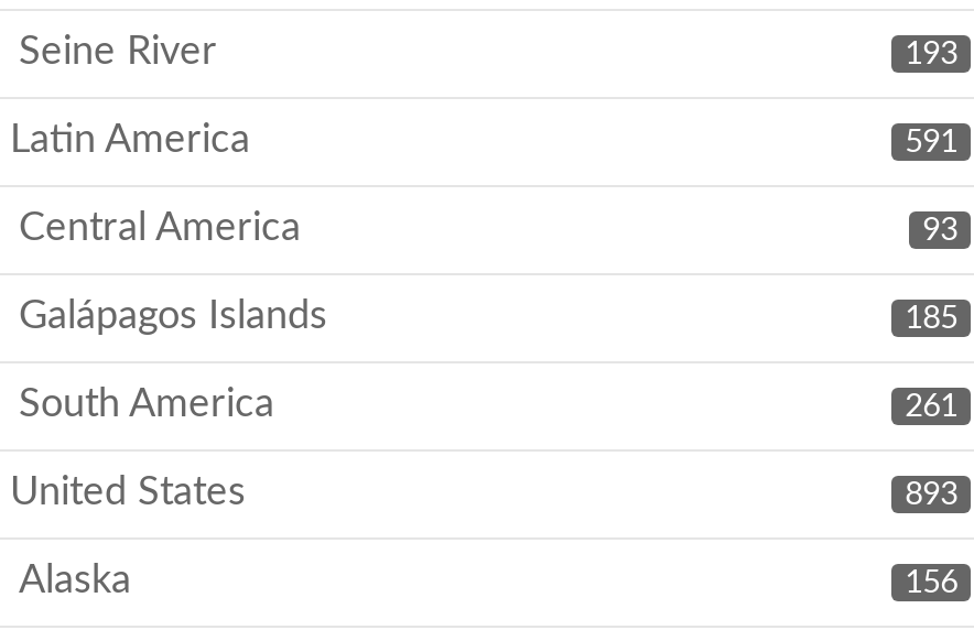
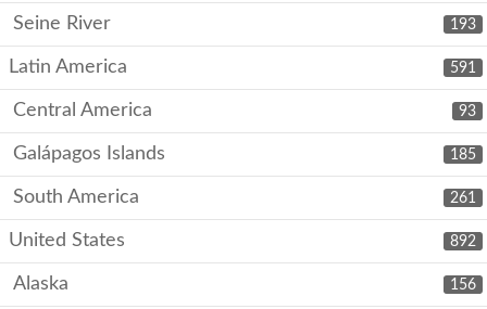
[905,477,958,510] 893 -> [450,233,476,250] 892

